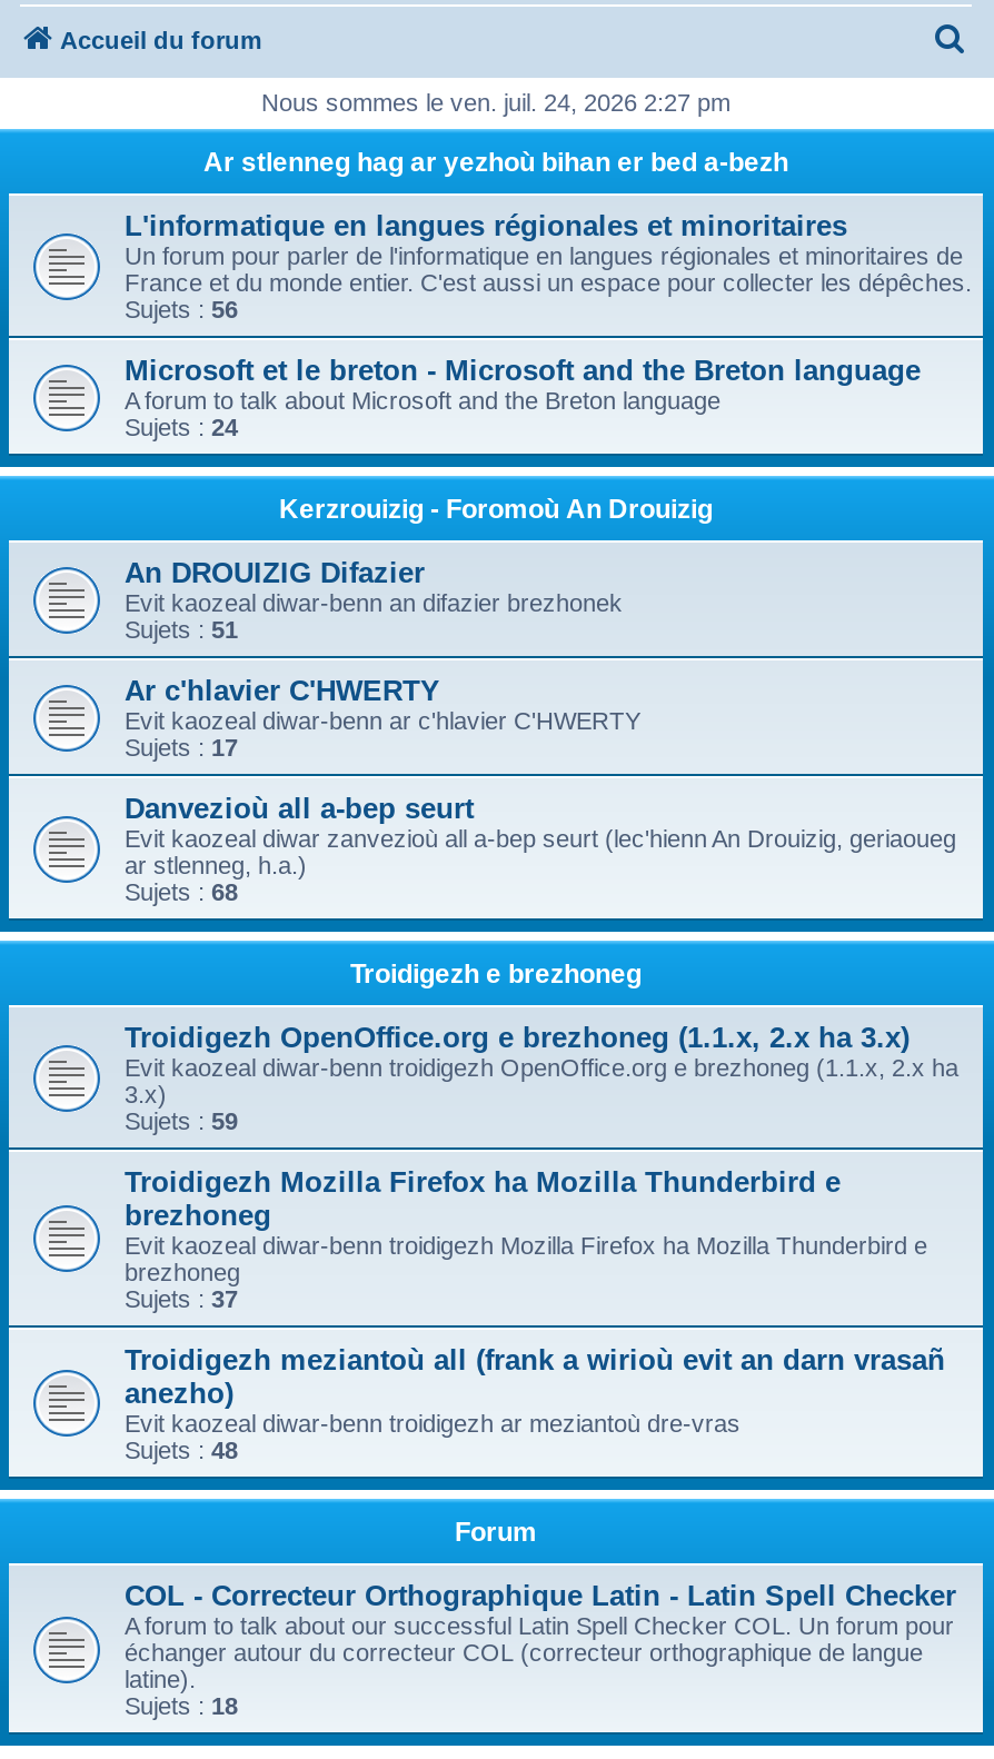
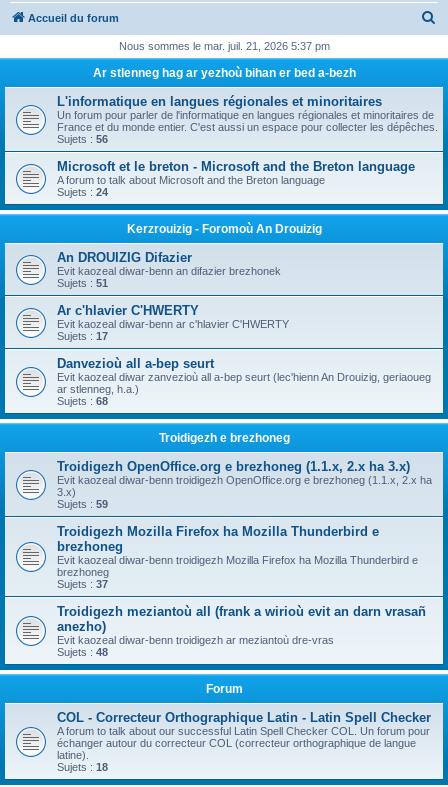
[261,89,730,116] Nous sommes le ven. juil. 24, 2026 2:27 pm -> [118,40,329,52] Nous sommes le mar. juil. 21, 2026 5:37 pm

